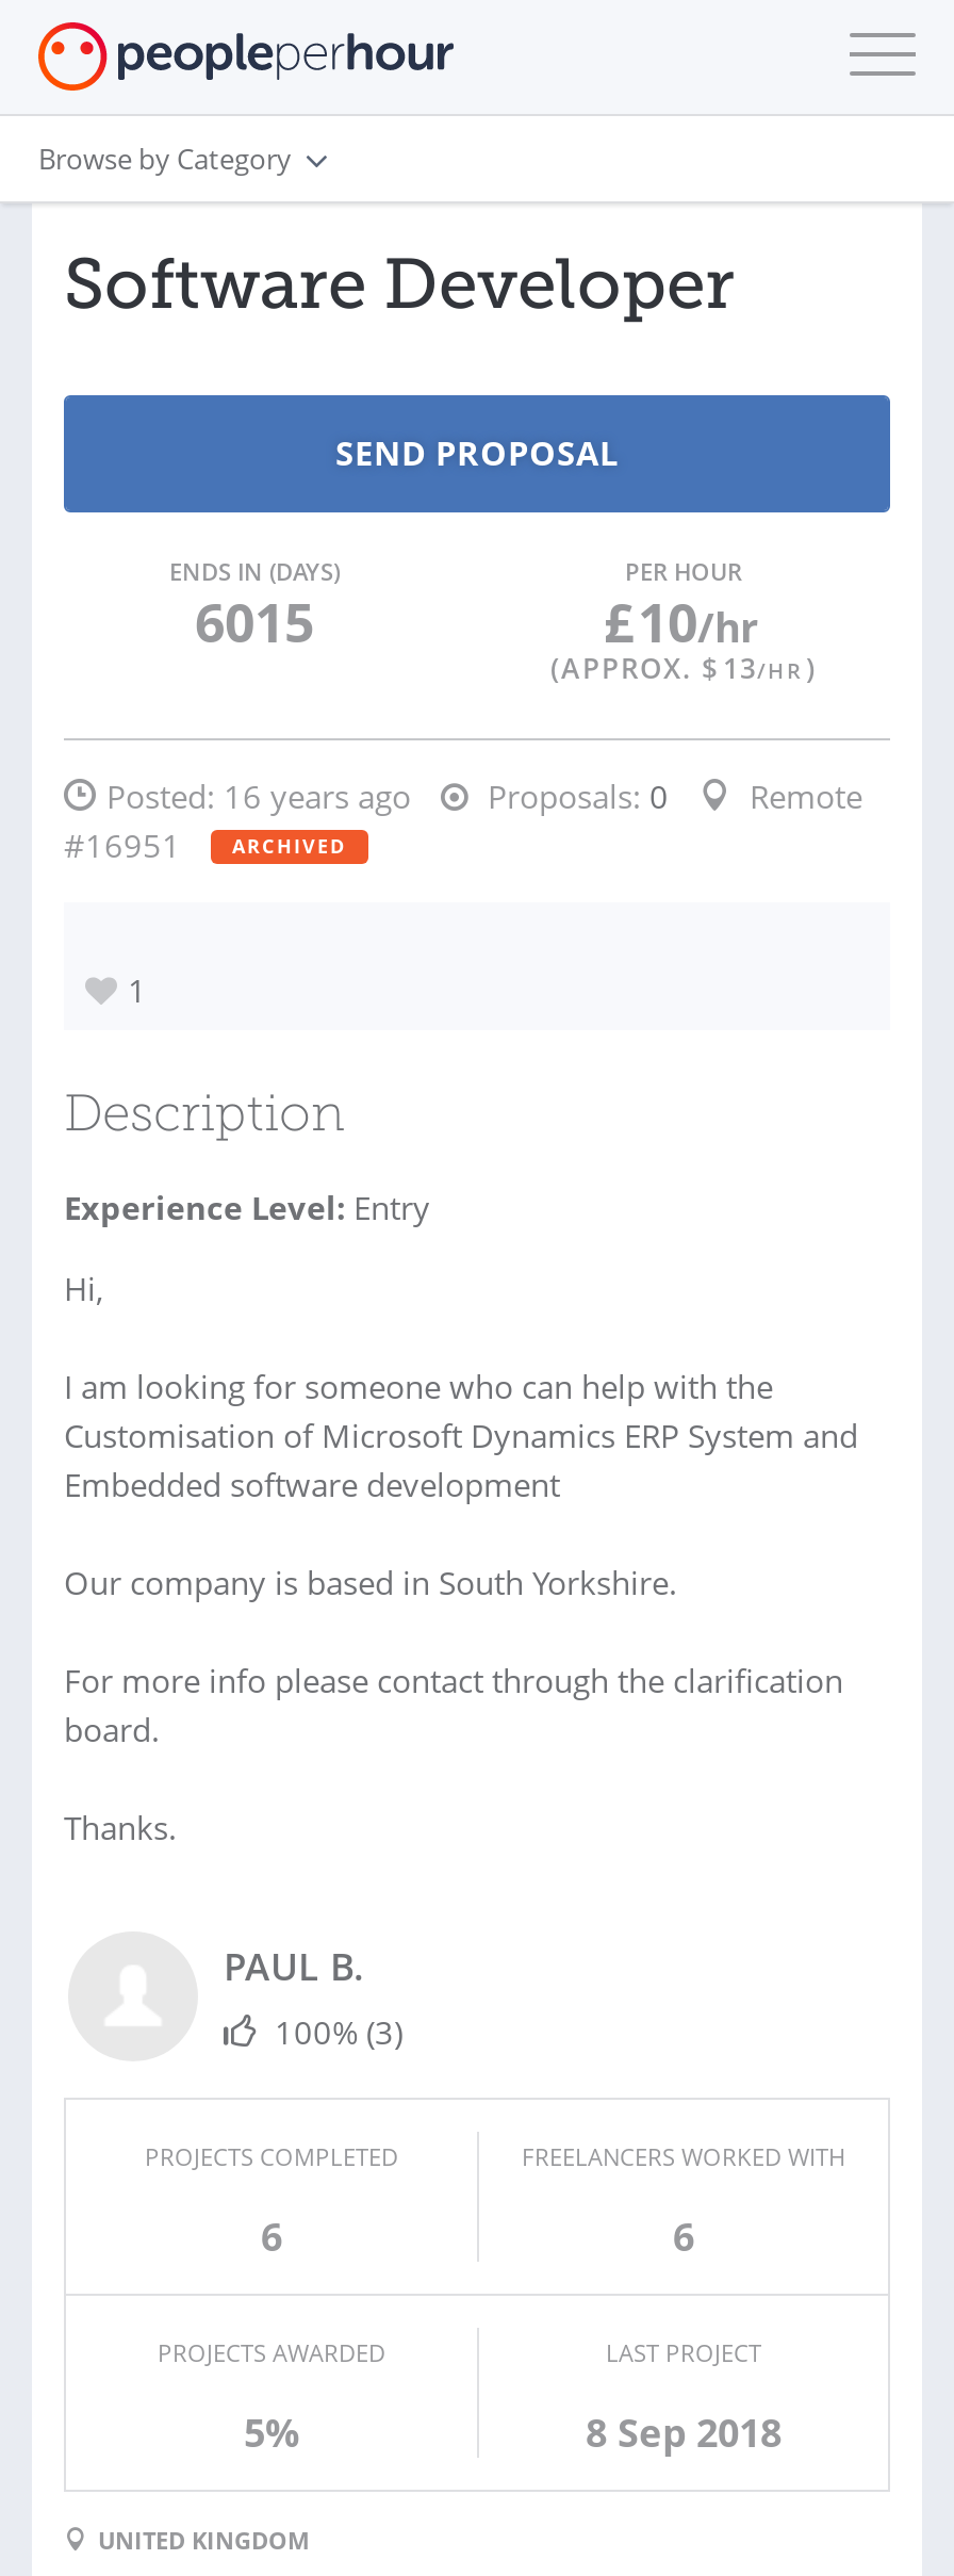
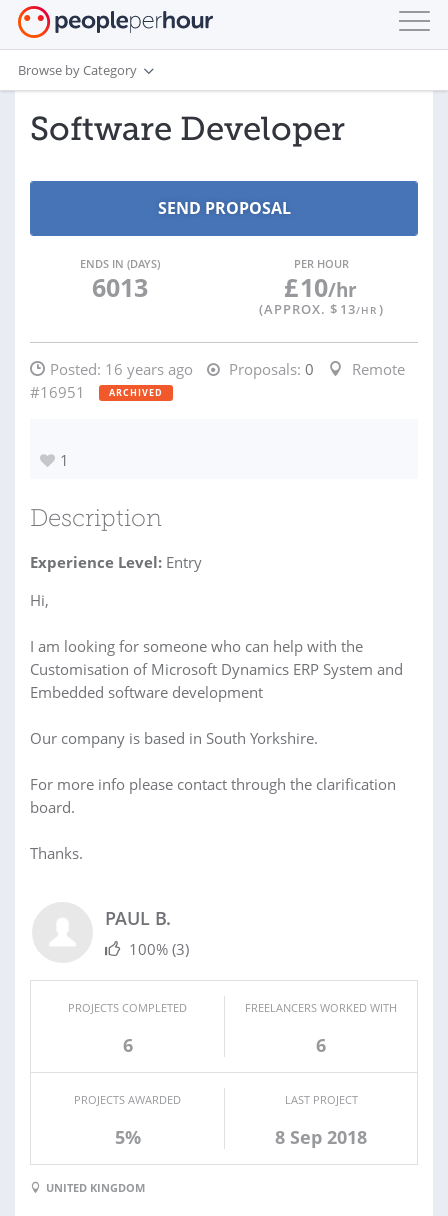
[195,585,314,657] 6015 -> [91,270,147,304] 6013

